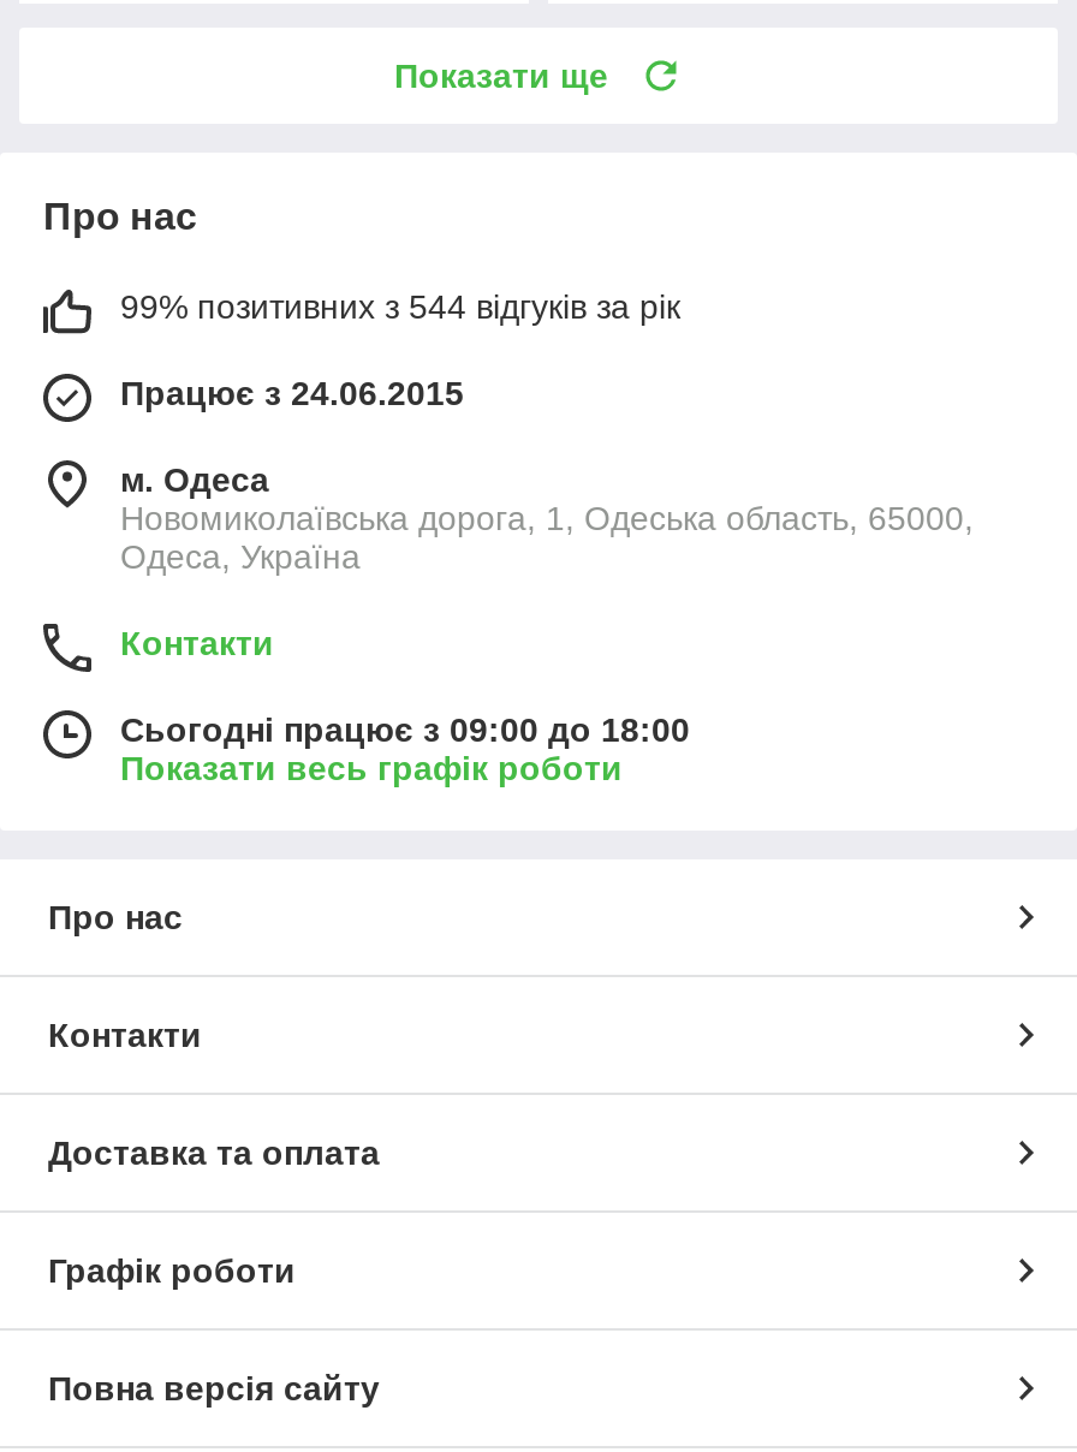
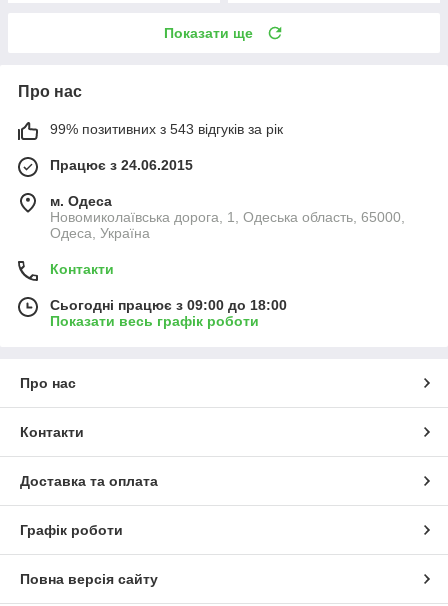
[120,287,680,325] 99% позитивних з 544 відгуків за рік -> [50,121,283,137] 99% позитивних з 543 відгуків за рік

